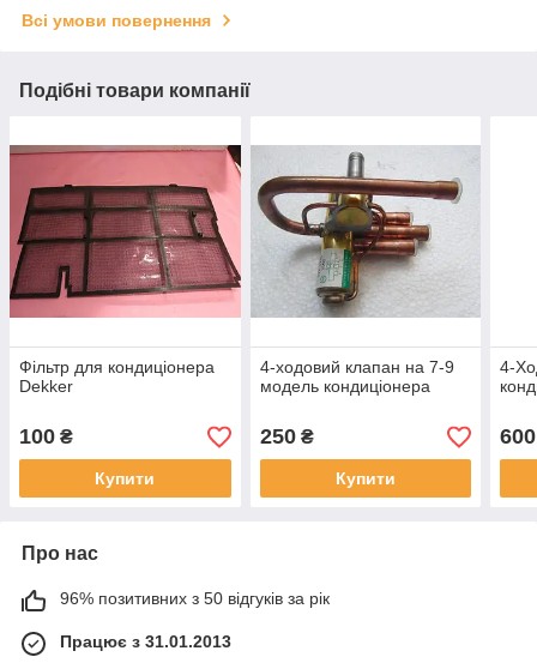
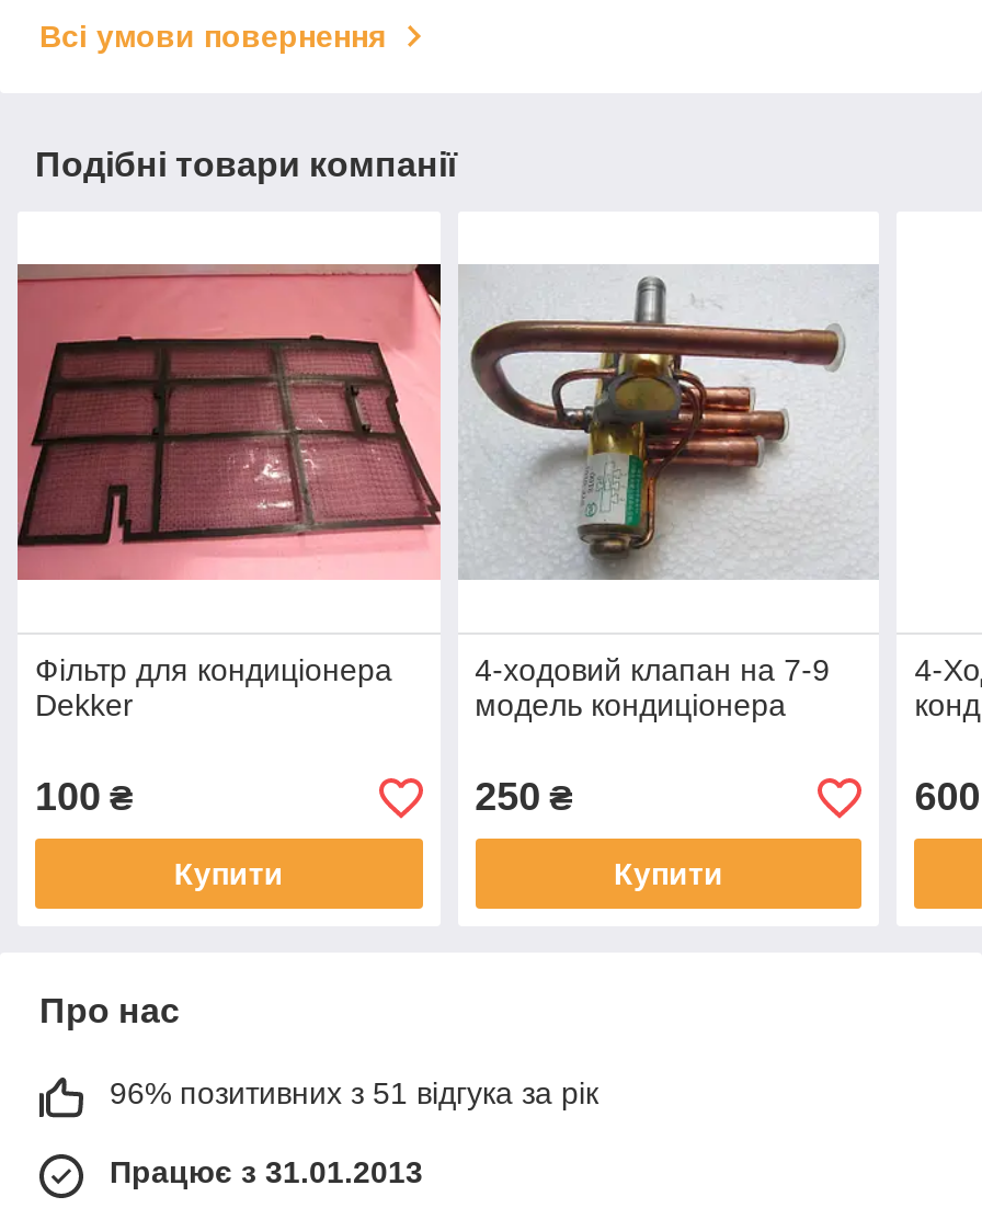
[60,589,330,608] 96% позитивних з 50 відгуків за рік -> [110,1076,598,1111] 96% позитивних з 51 відгука за рік

